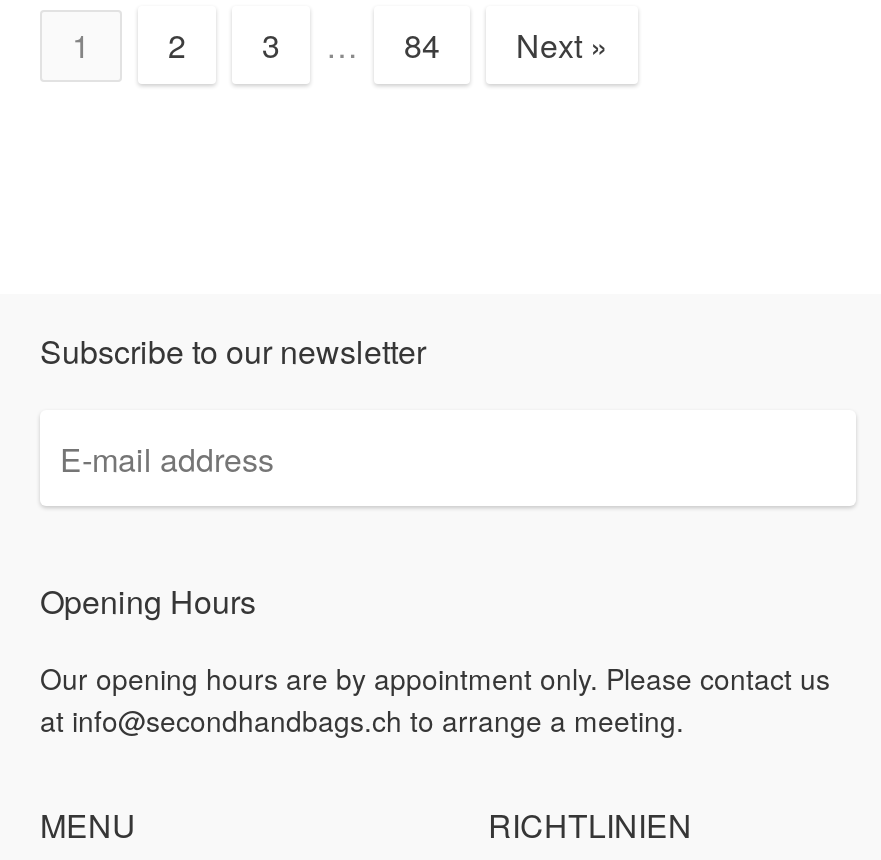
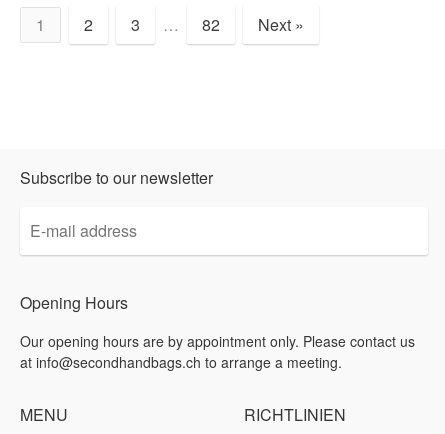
[404,22,440,68] 84 -> [202,13,220,36] 82

